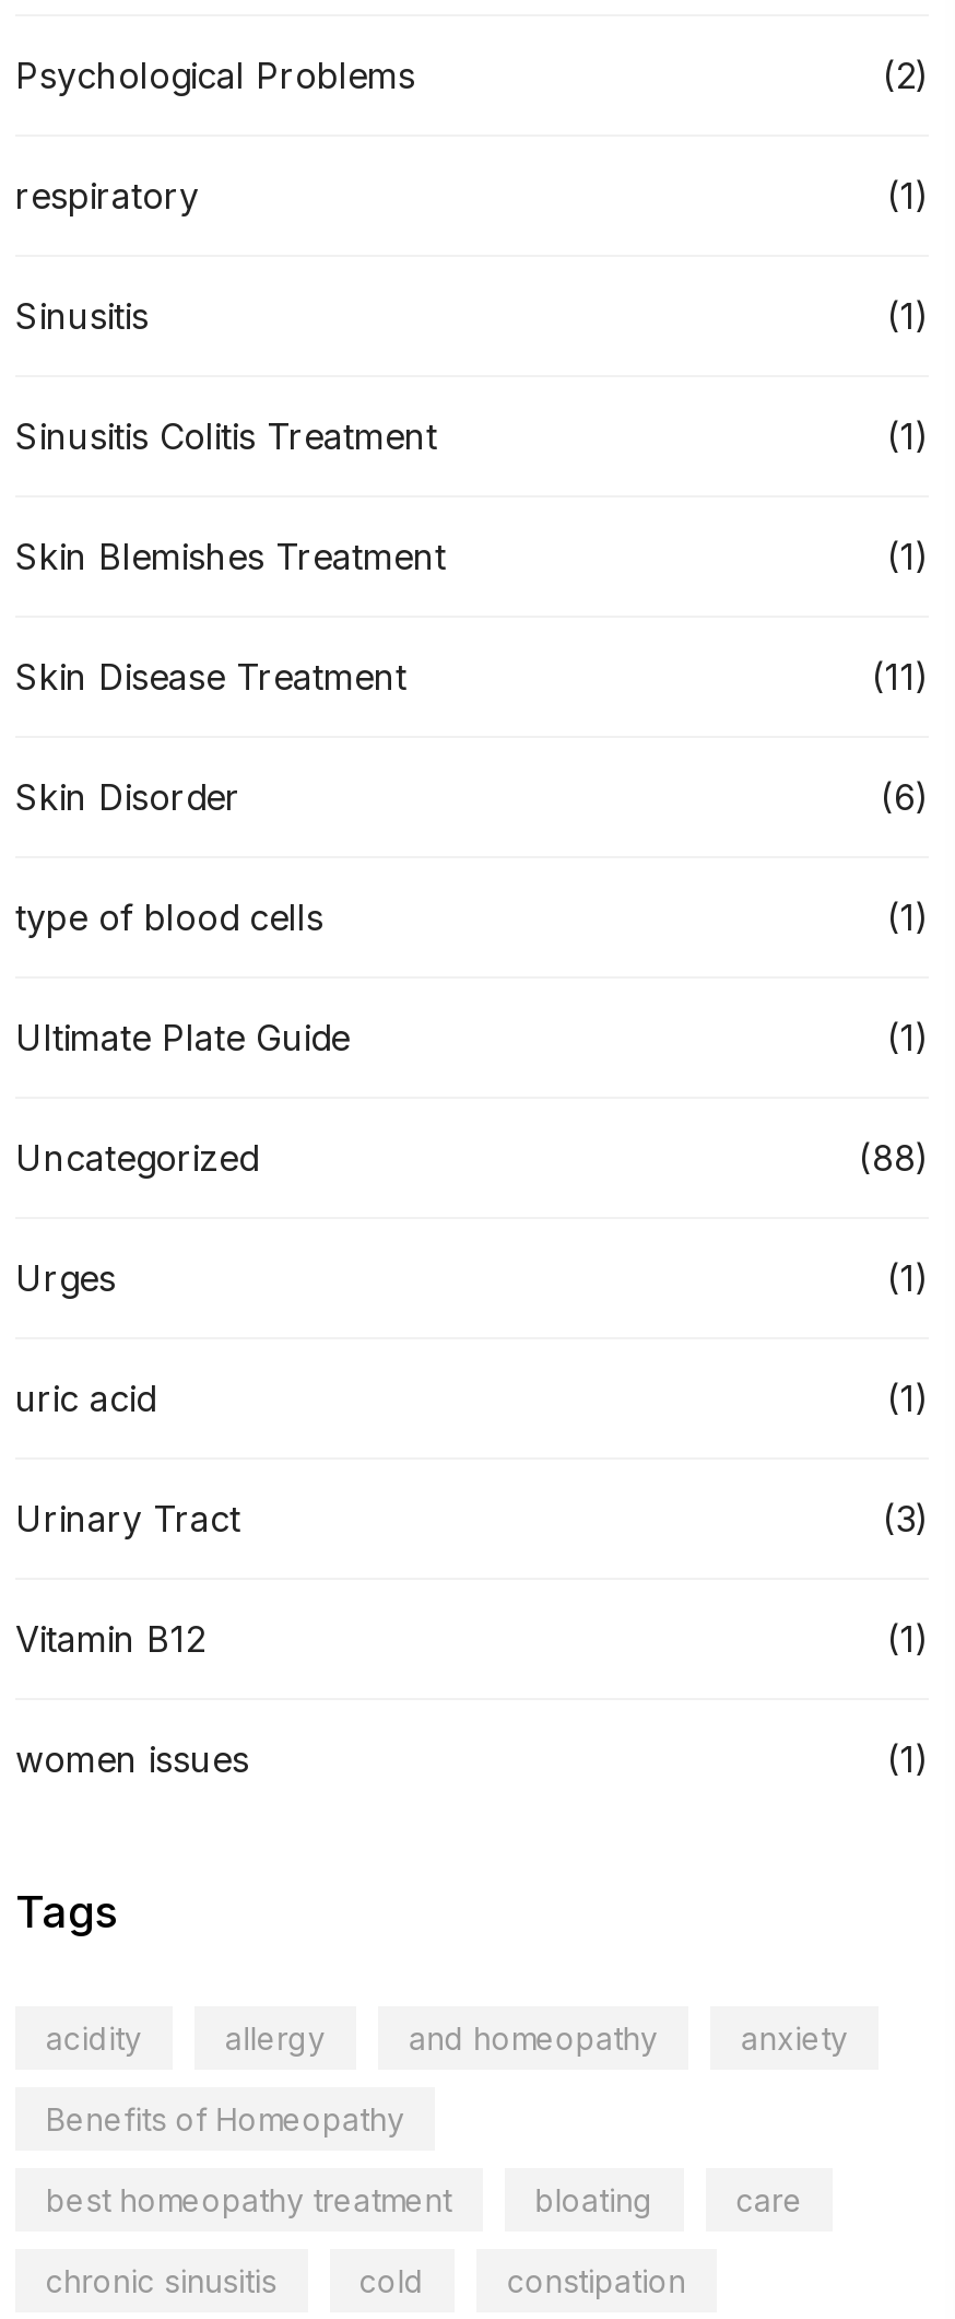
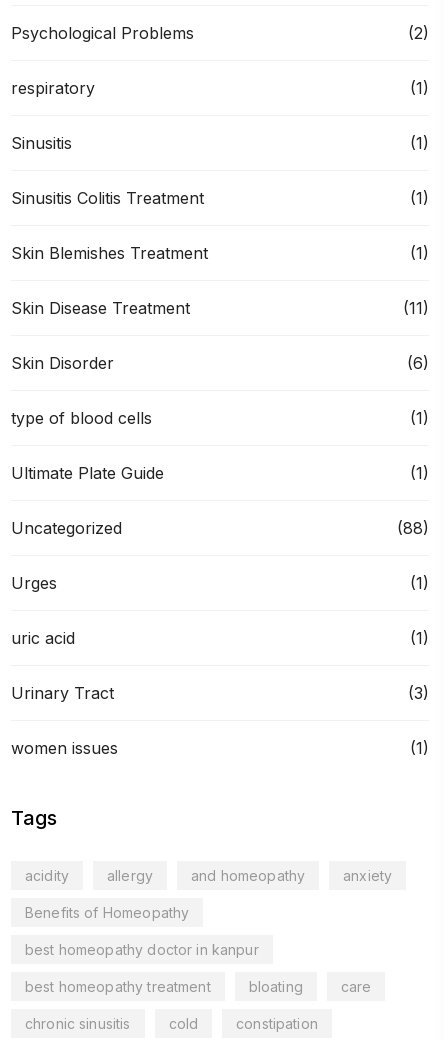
[15,1617,929,1661] Vitamin B12 | (1) -> none
moved [15,1737,929,2136] -> [11,738,429,920]: women issues | (1) | Tags | acidity | allergy | and homeopathy | anxiety | Benefits of Homeopathy
none -> [25,940,259,957] best homeopathy doctor in kanpur

